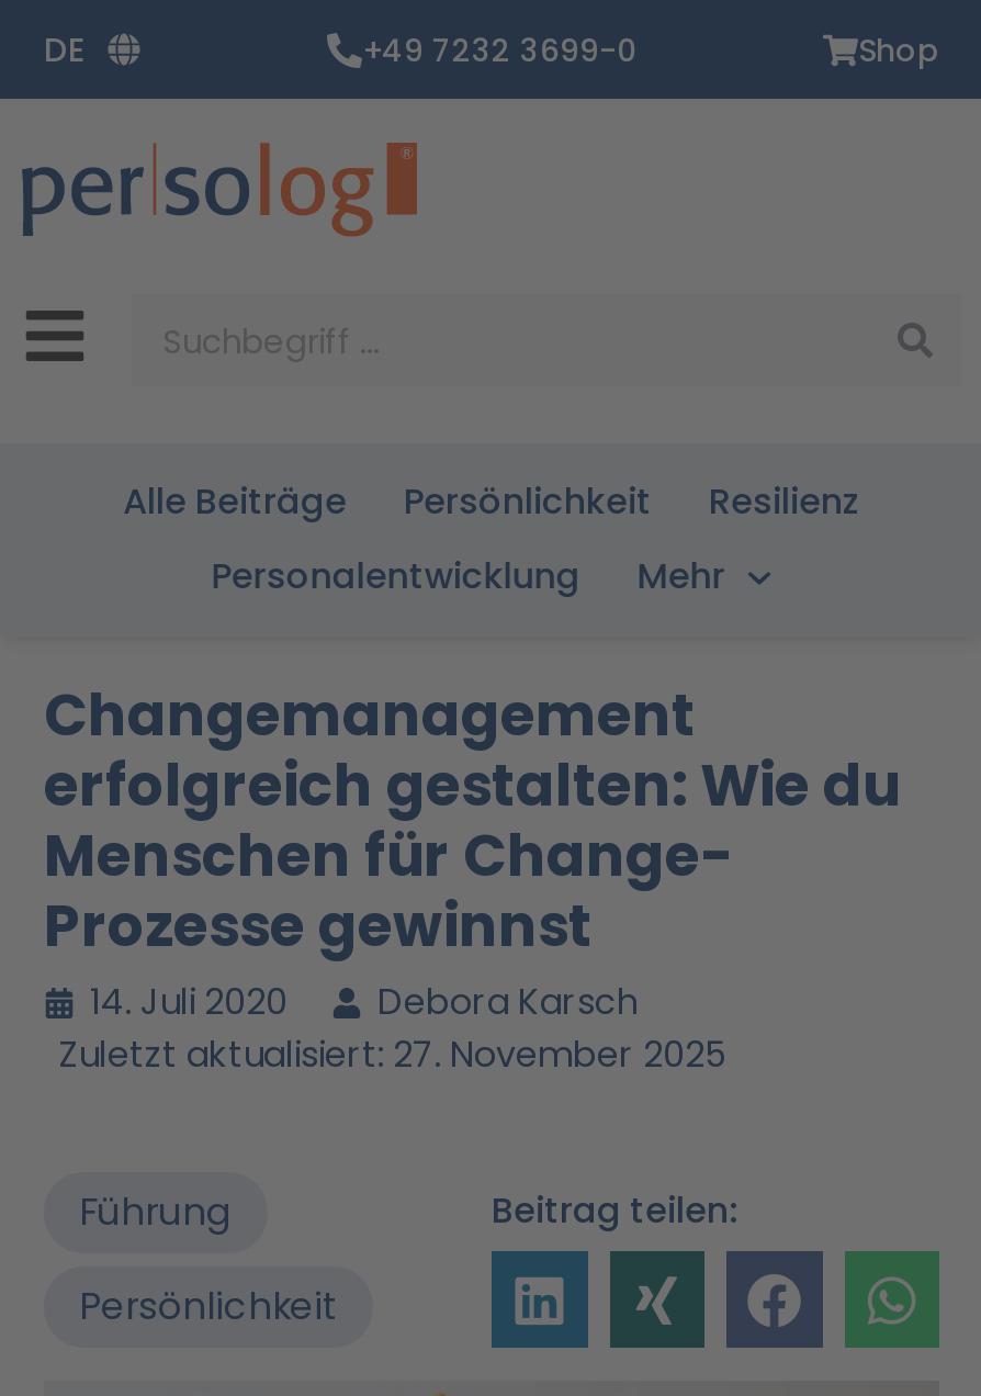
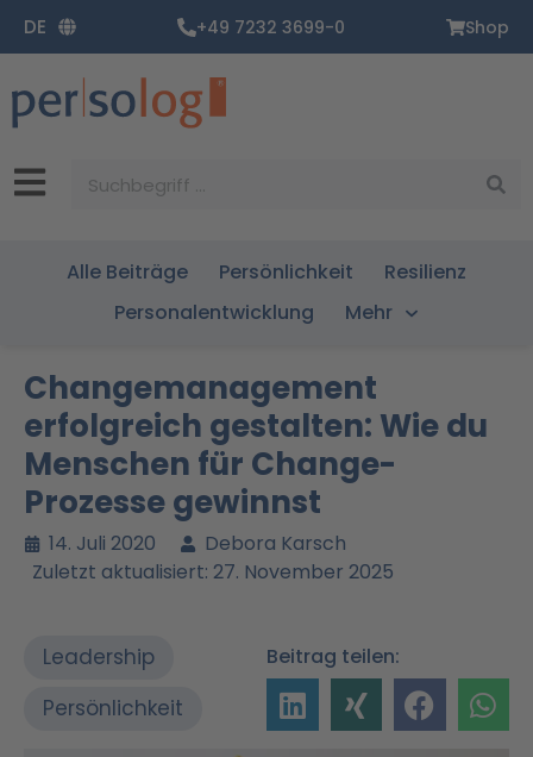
[79,1186,233,1238] Führung -> [43,643,155,672] Leadership

